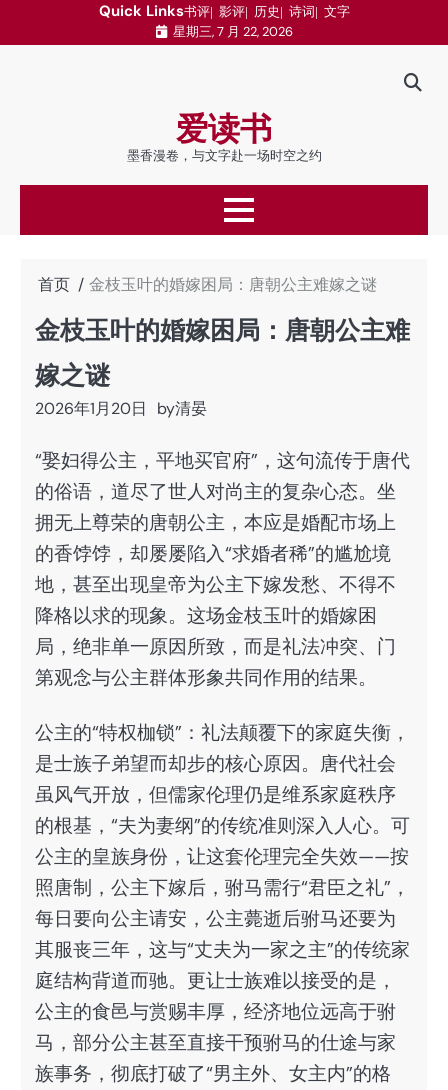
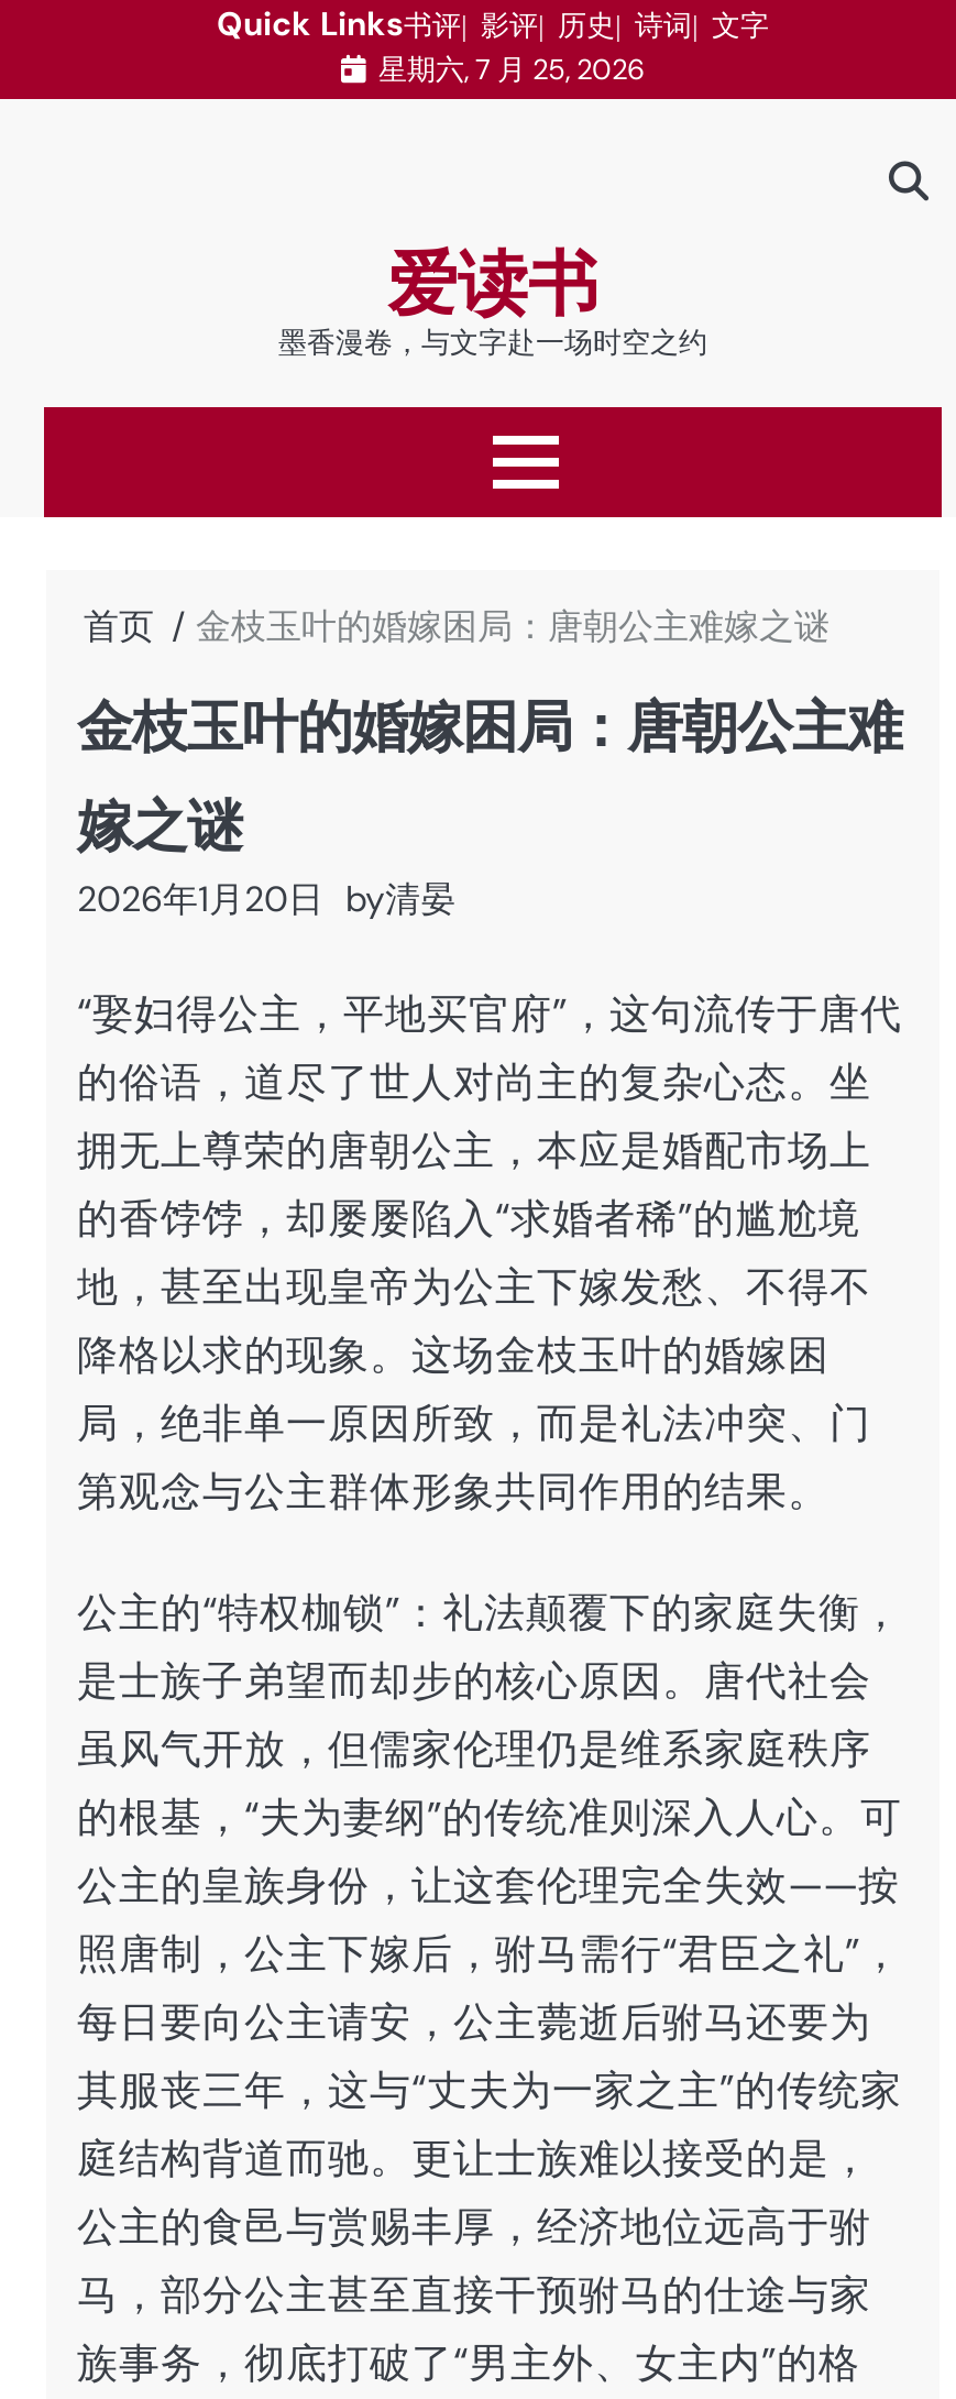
[172,23,292,40] 星期三, 7 月 22, 2026 -> [378,51,645,88] 星期六, 7 月 25, 2026

